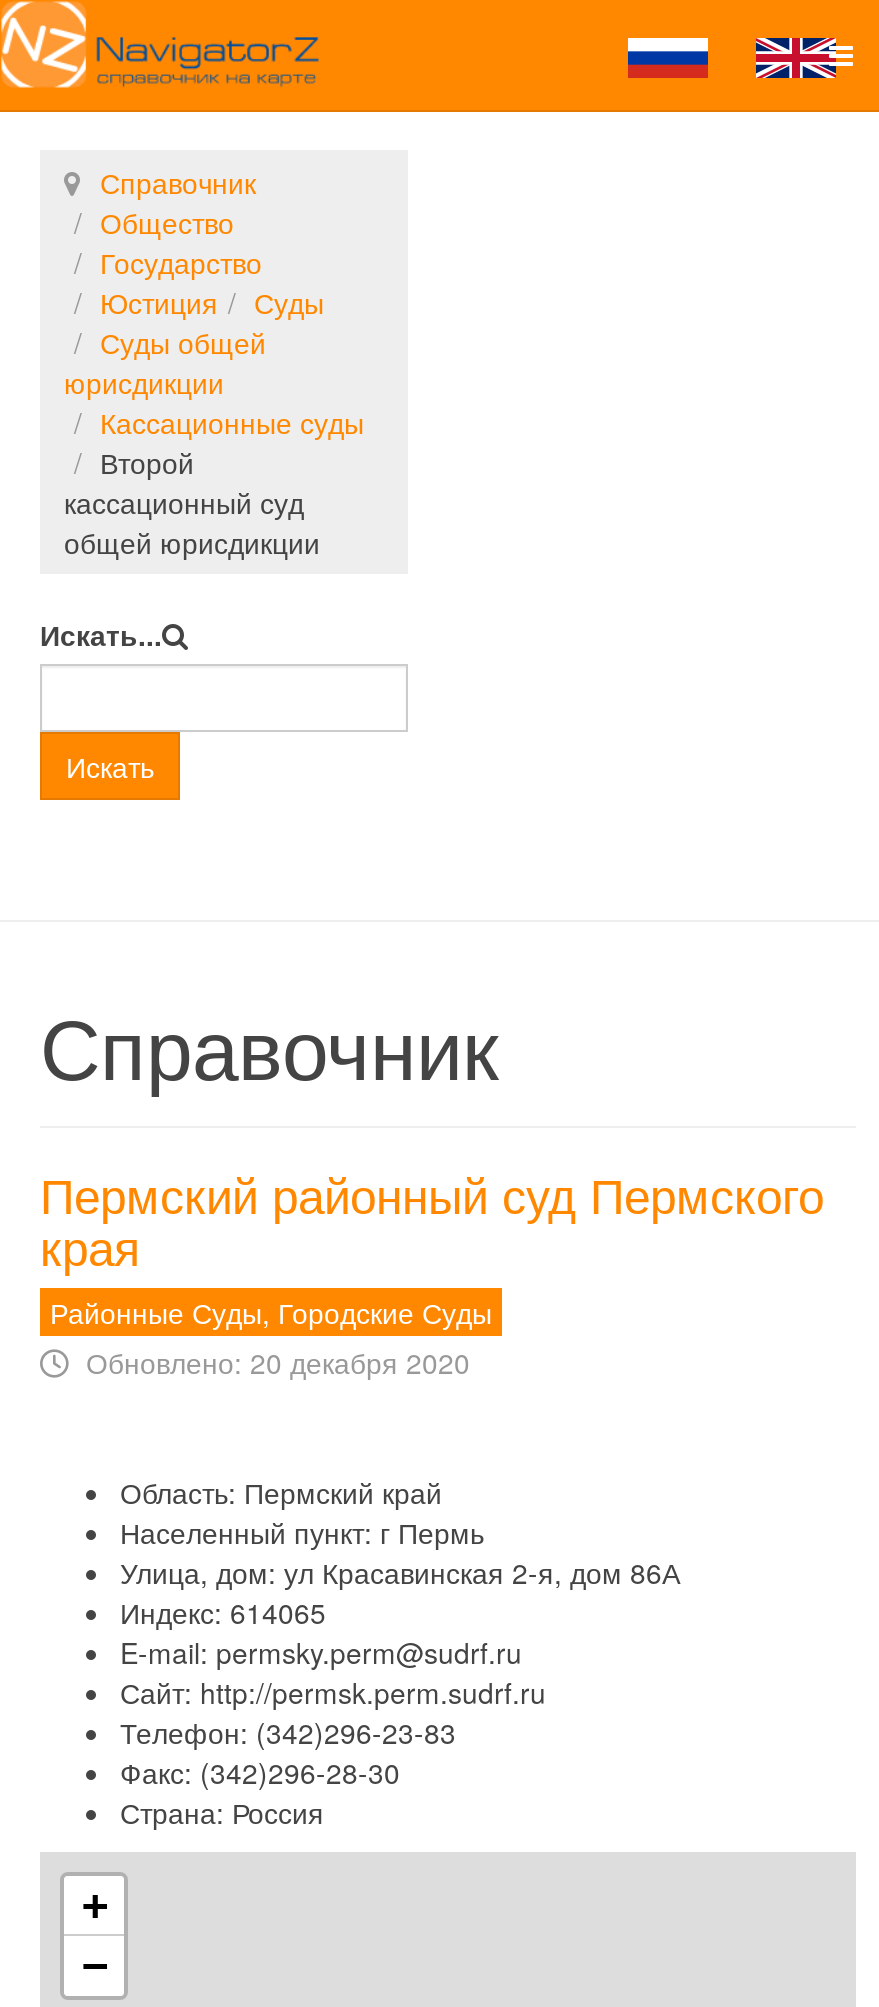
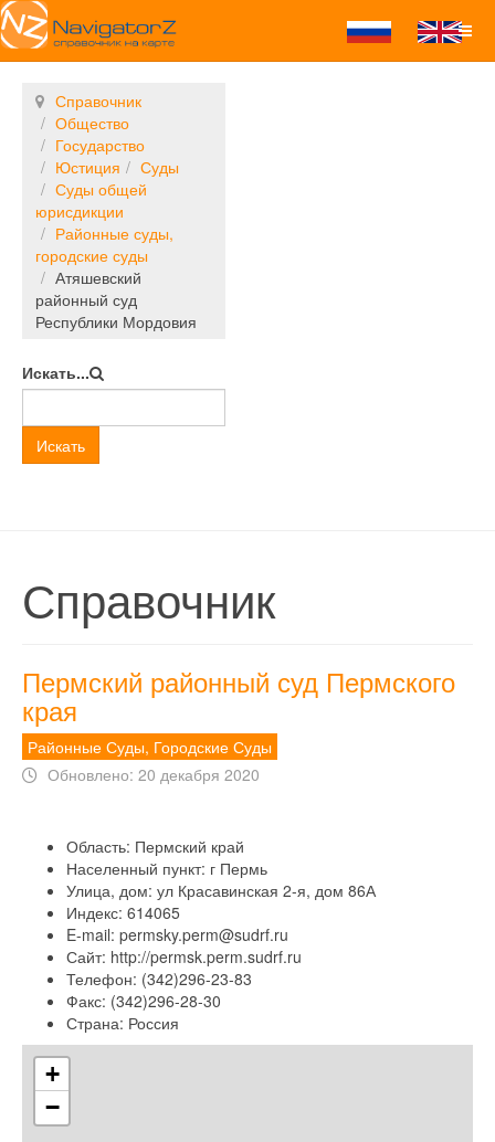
[64,402,364,562] Кассационные суды | Второй | кассационный суд | общей юрисдикции -> [35,222,197,332] Районные суды, | городские суды | Атяшевский | районный суд | Республики Мордовия

